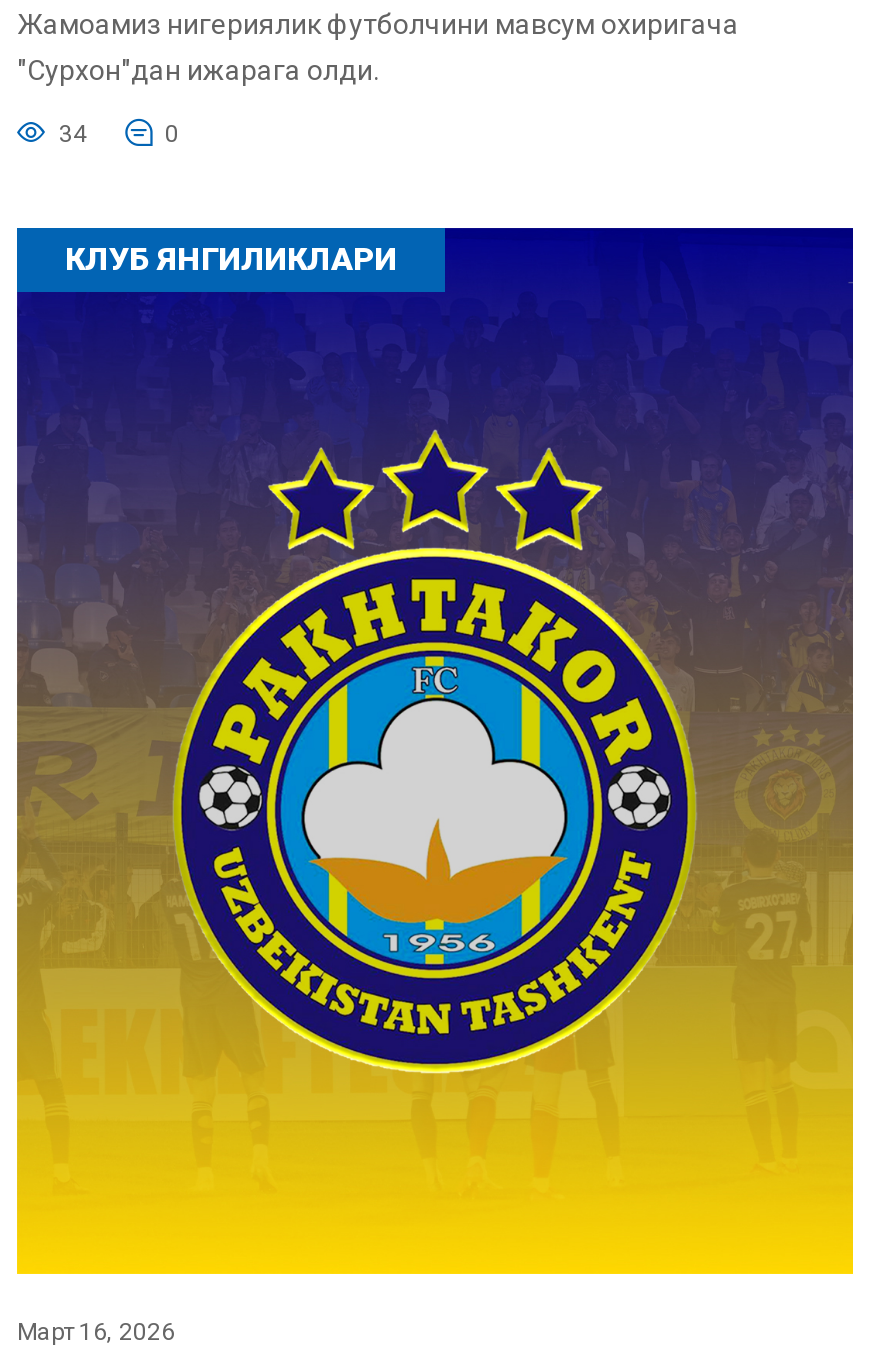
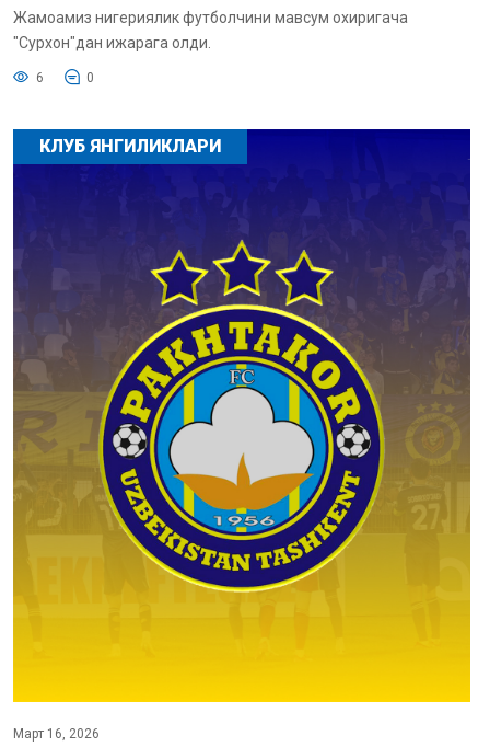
[59,120,87,148] 34 -> [36,70,44,86] 6

